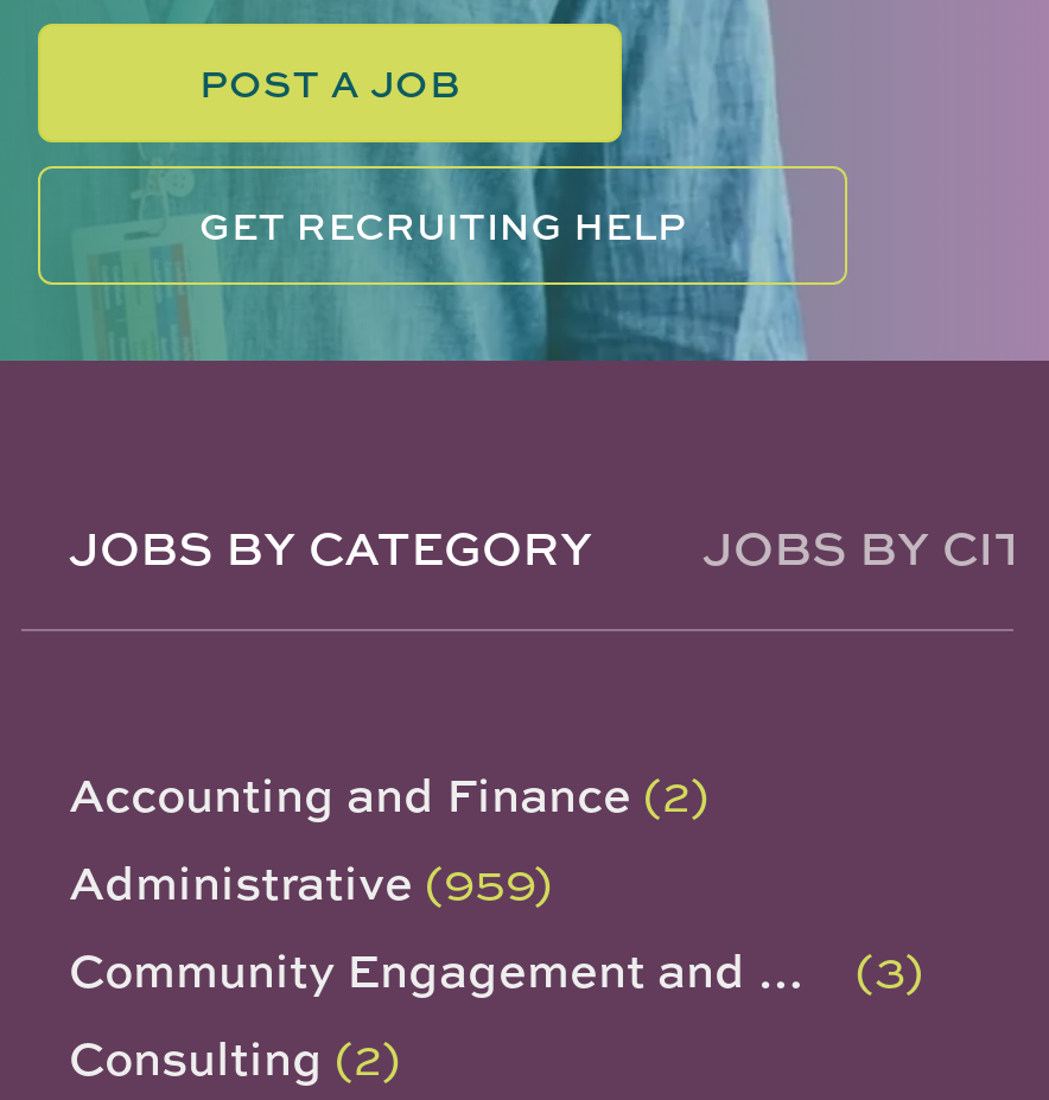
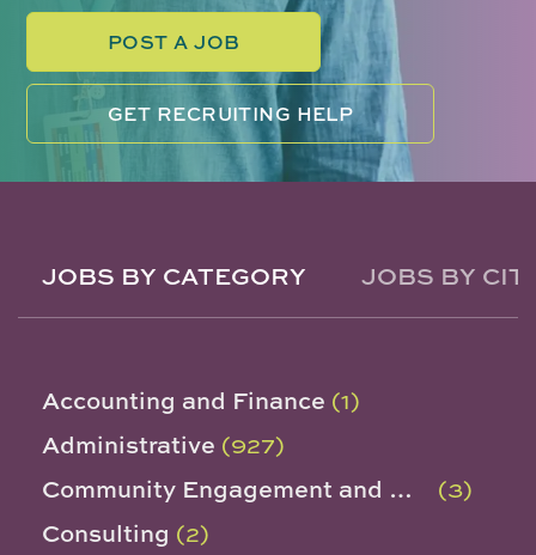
[69,762,710,826] Accounting and Finance (2) -> [42,384,360,416] Accounting and Finance (1)
[69,850,553,914] Administrative (959) -> [42,428,285,461] Administrative (927)

